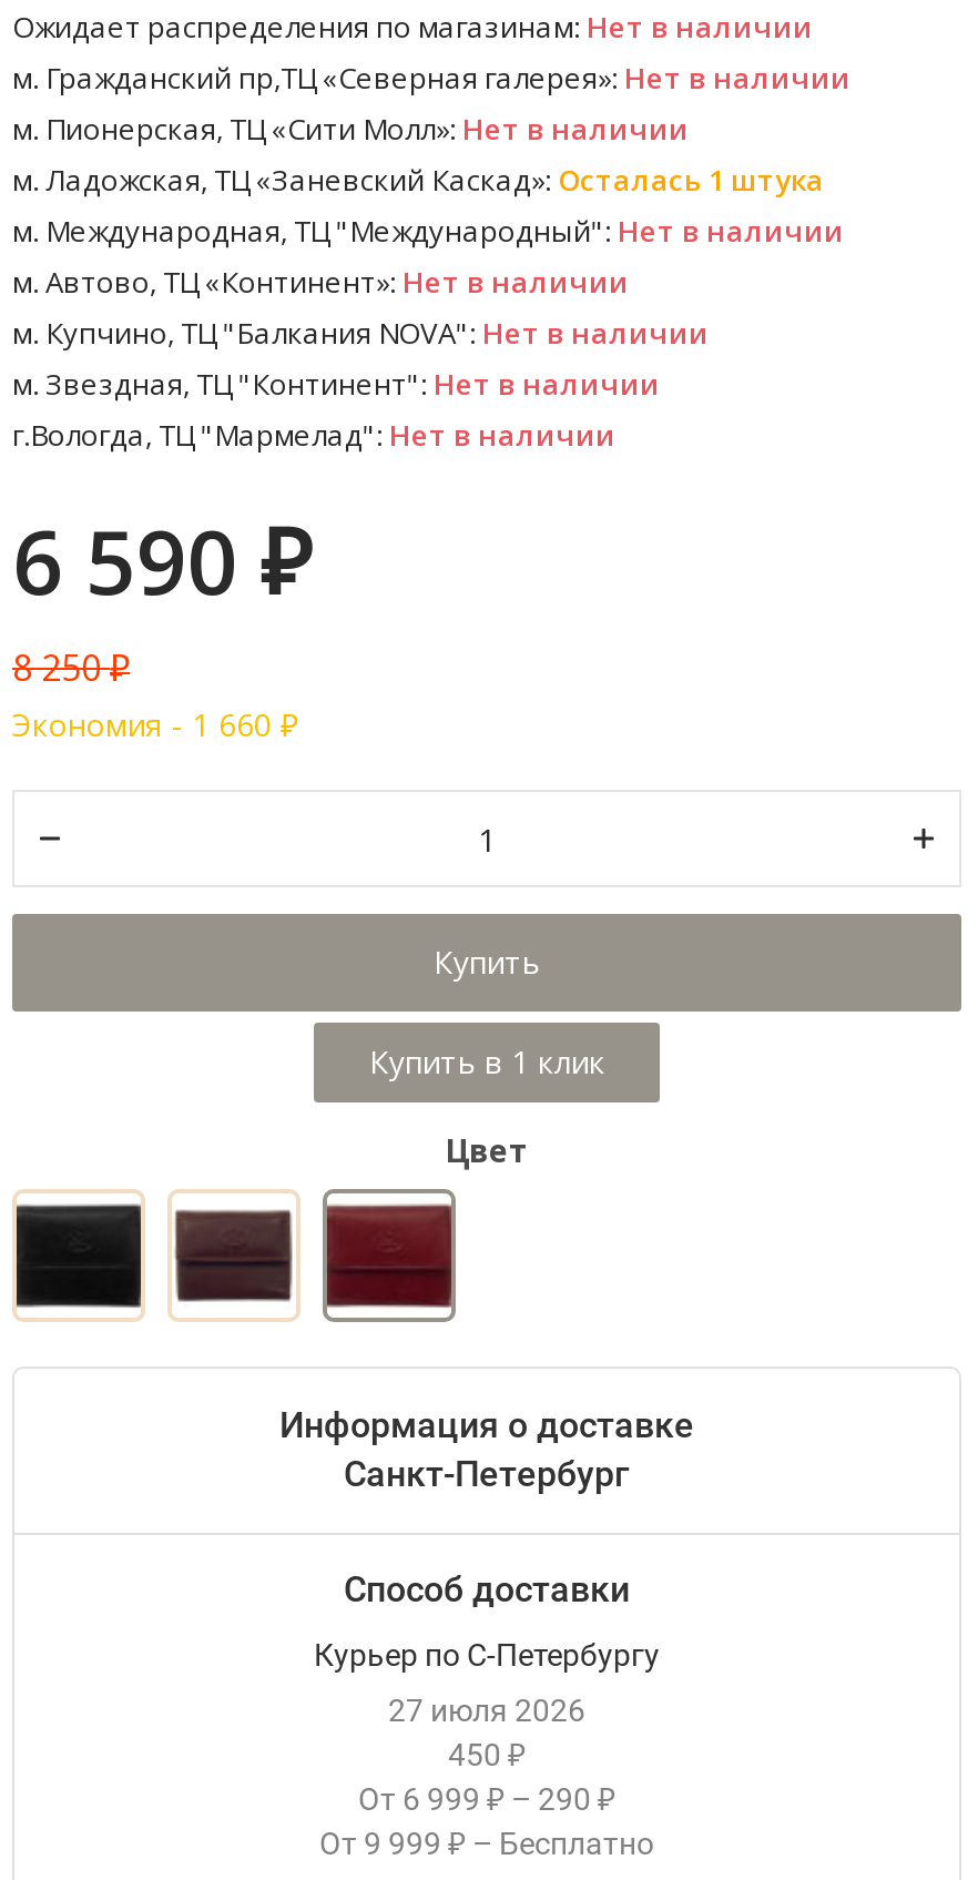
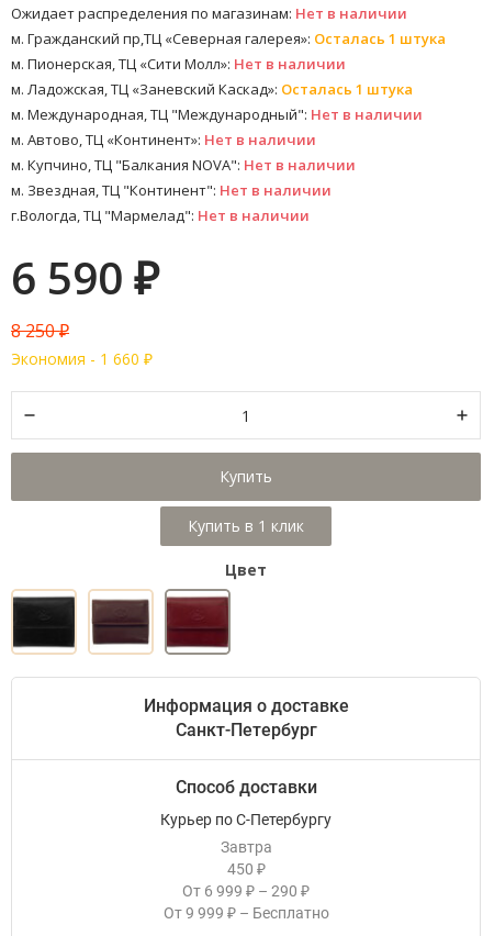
[12,58,850,98] м. Гражданский пр,ТЦ «Северная галерея»: Нет в наличии -> [11,29,446,48] м. Гражданский пр,ТЦ «Северная галерея»: Осталась 1 штука
[388,1693,585,1728] 27 июля 2026 -> [220,838,272,856] Завтра

